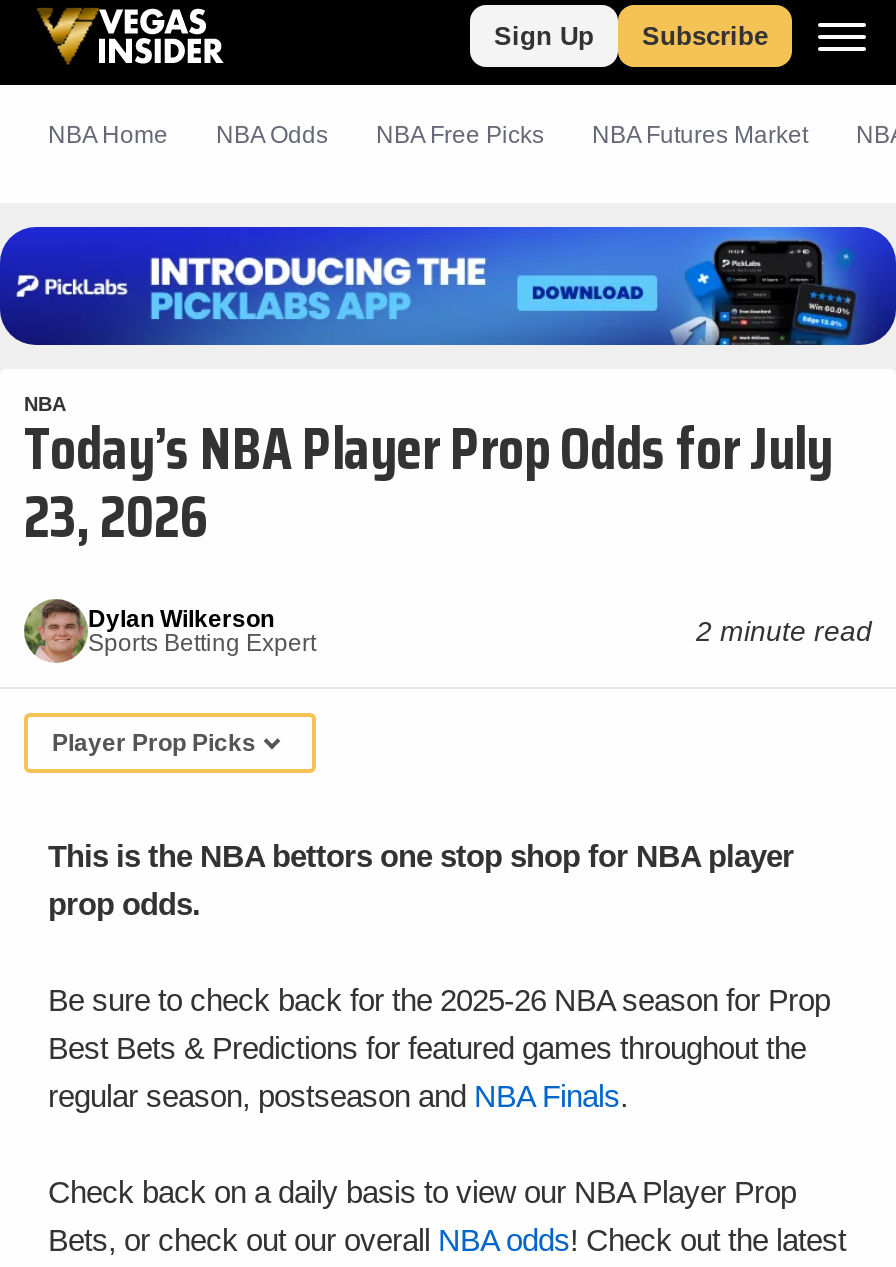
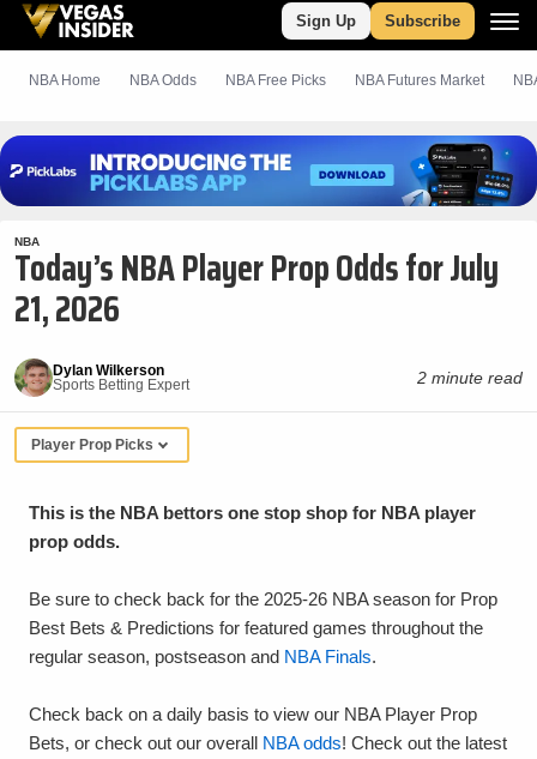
[24,469,208,563] 23, 2026 -> [14,281,120,337] 21, 2026

